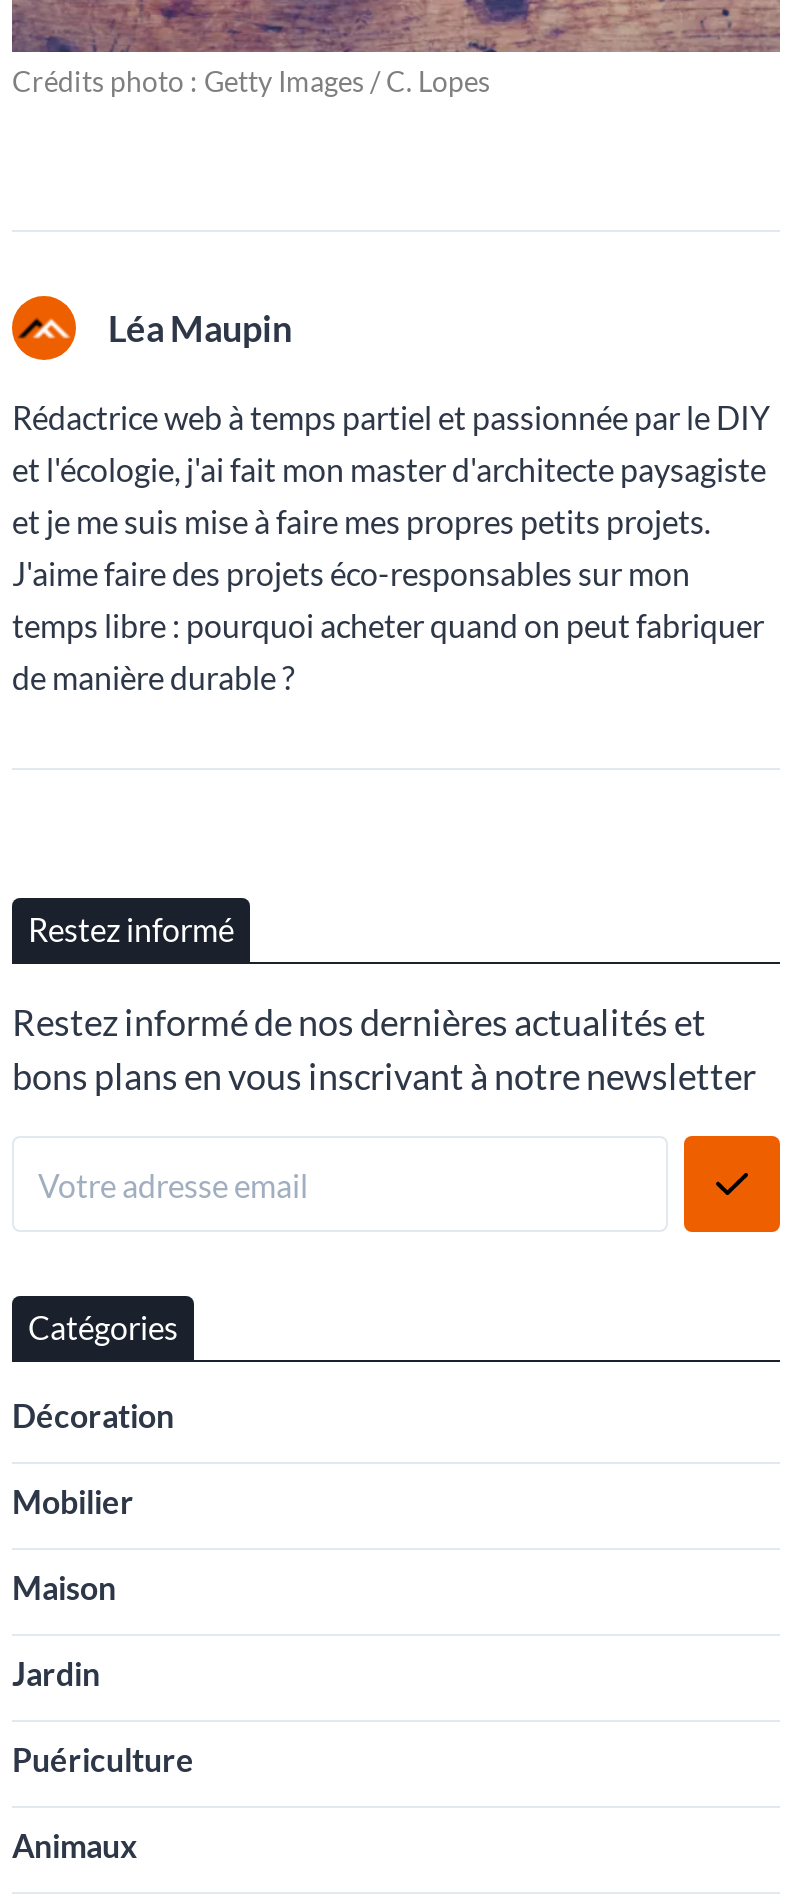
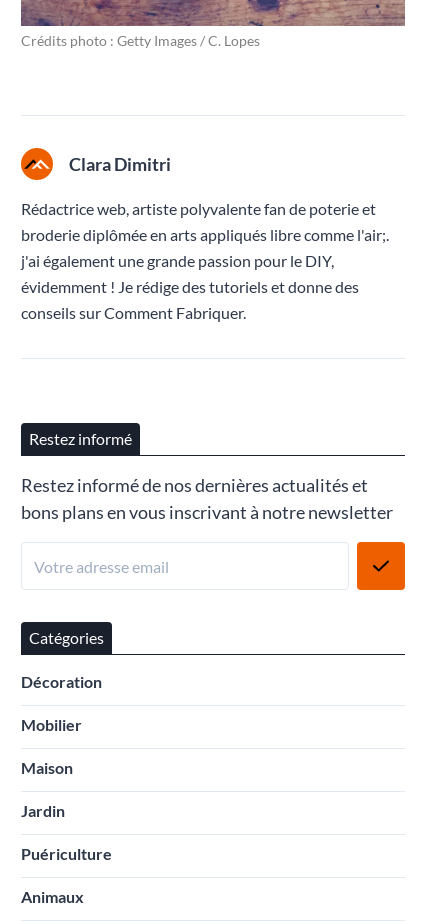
[108,307,292,351] Léa Maupin -> [69,153,171,175] Clara Dimitri
[12,399,770,697] Rédactrice web à temps partiel et passionnée par le DIY | et l'écologie, j'ai fait mon master d'architecte paysagiste | et je me suis mise à faire mes propres petits projets. | J'aime faire des projets éco-responsables sur mon | temps libre : pourquoi acheter quand on peut fabriquer | de manière durable ? -> [21,199,389,322] Rédactrice web, artiste polyvalente fan de poterie et | broderie diplômée en arts appliqués libre comme l'air;. | j'ai également une grande passion pour le DIY, | évidemment ! Je rédige des tutoriels et donne des | conseils sur Comment Fabriquer.

